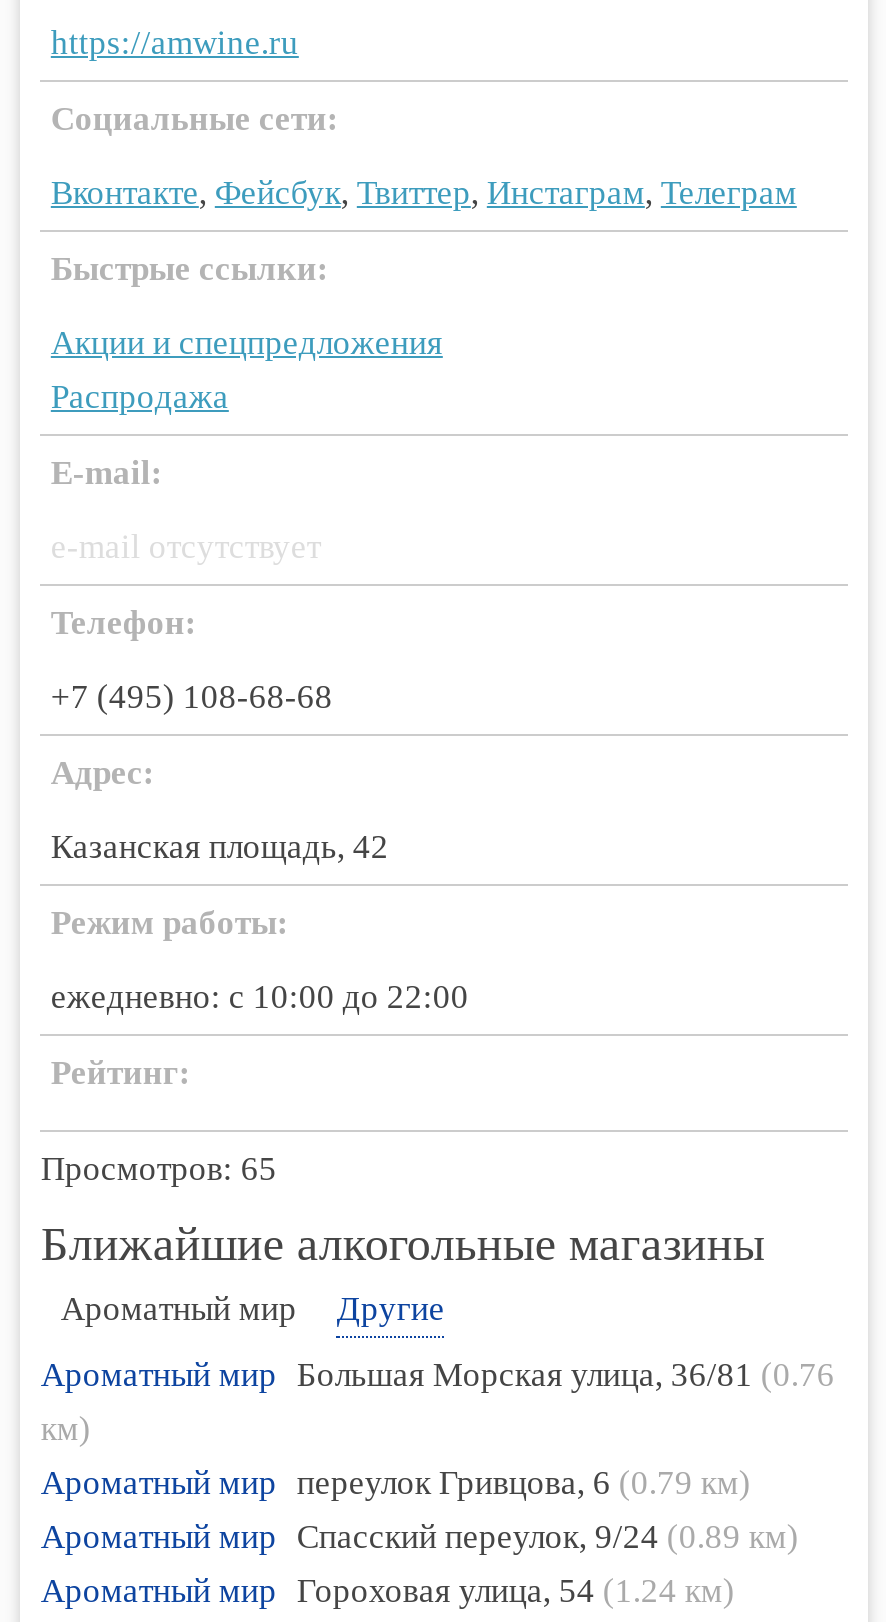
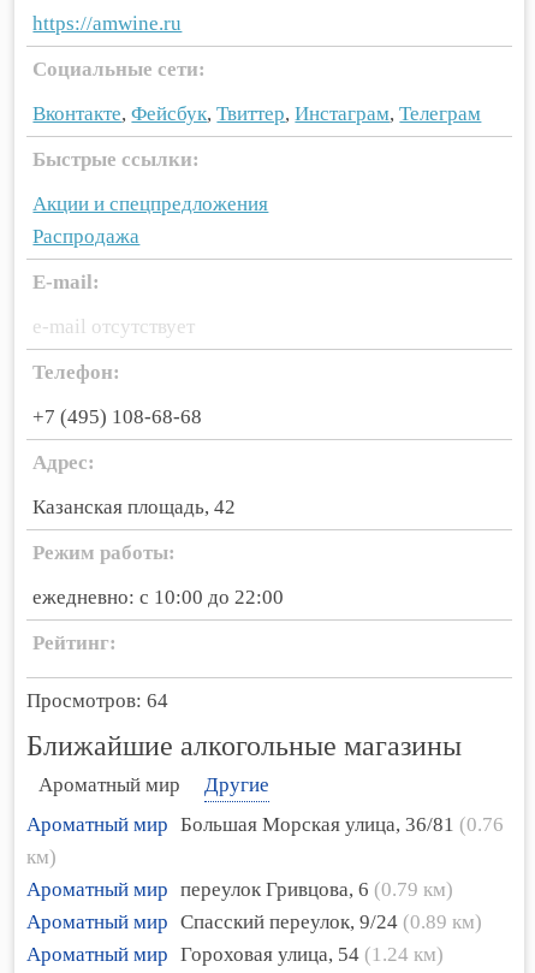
[41,1150,277,1188] Просмотров: 65 -> [27,689,169,712] Просмотров: 64

